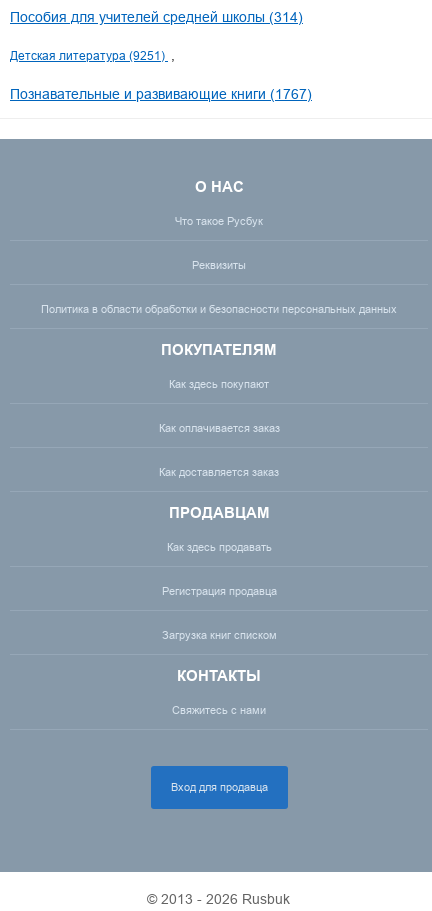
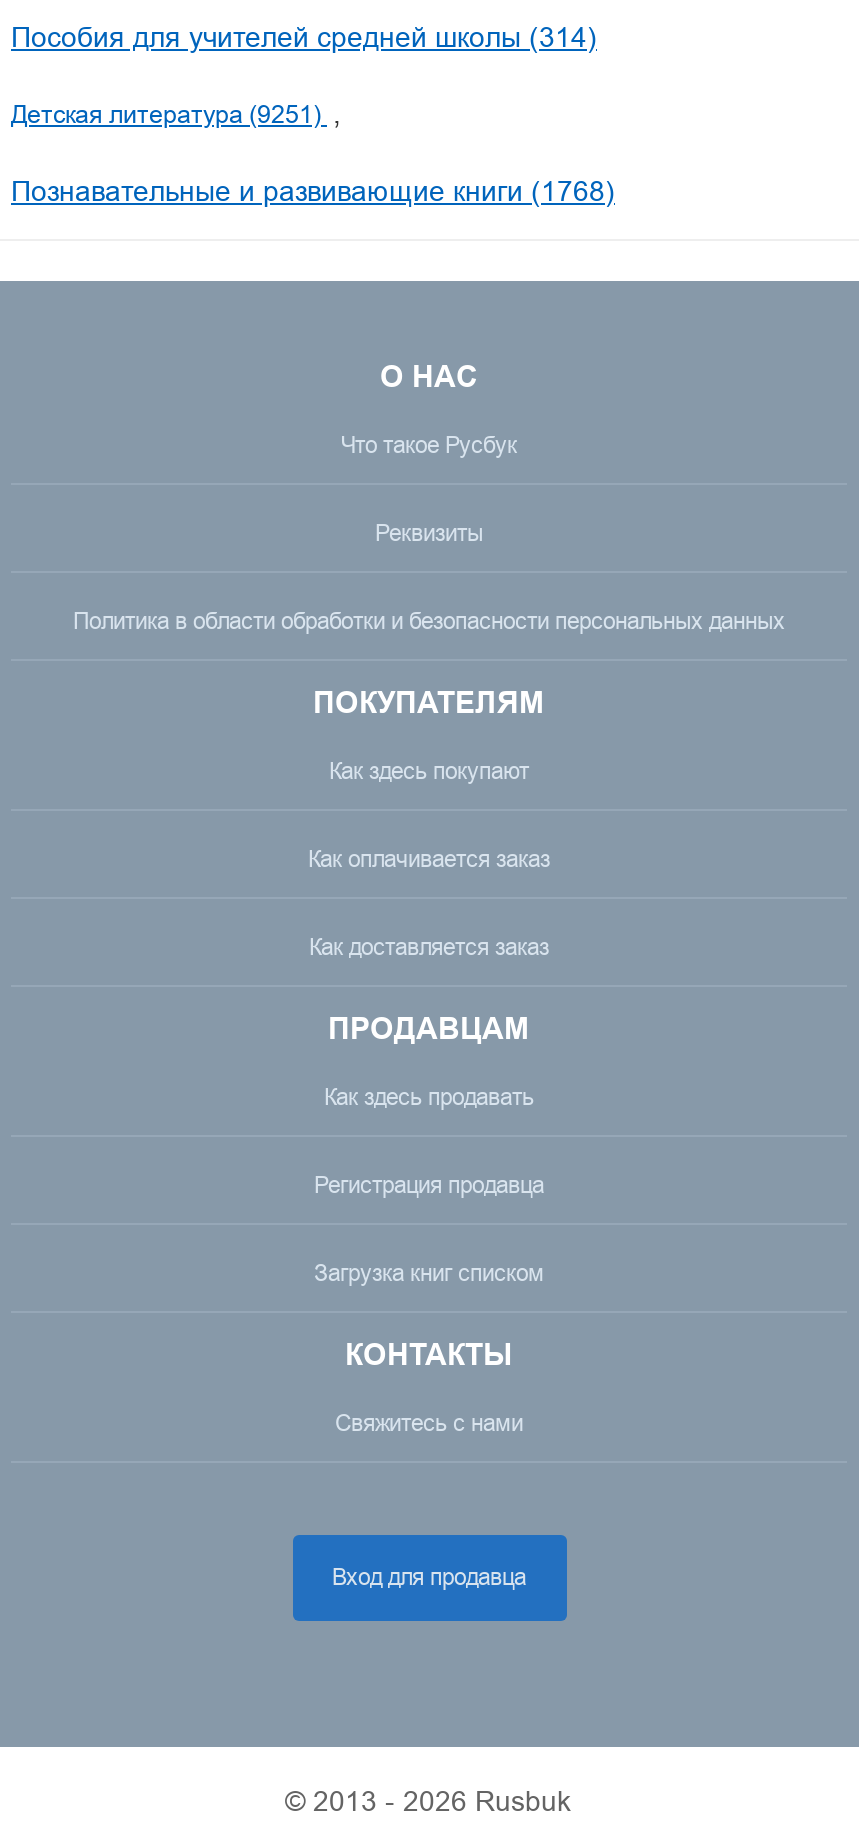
[10,86,312,102] Познавательные и развивающие книги (1767) -> [11,175,615,207] Познавательные и развивающие книги (1768)

